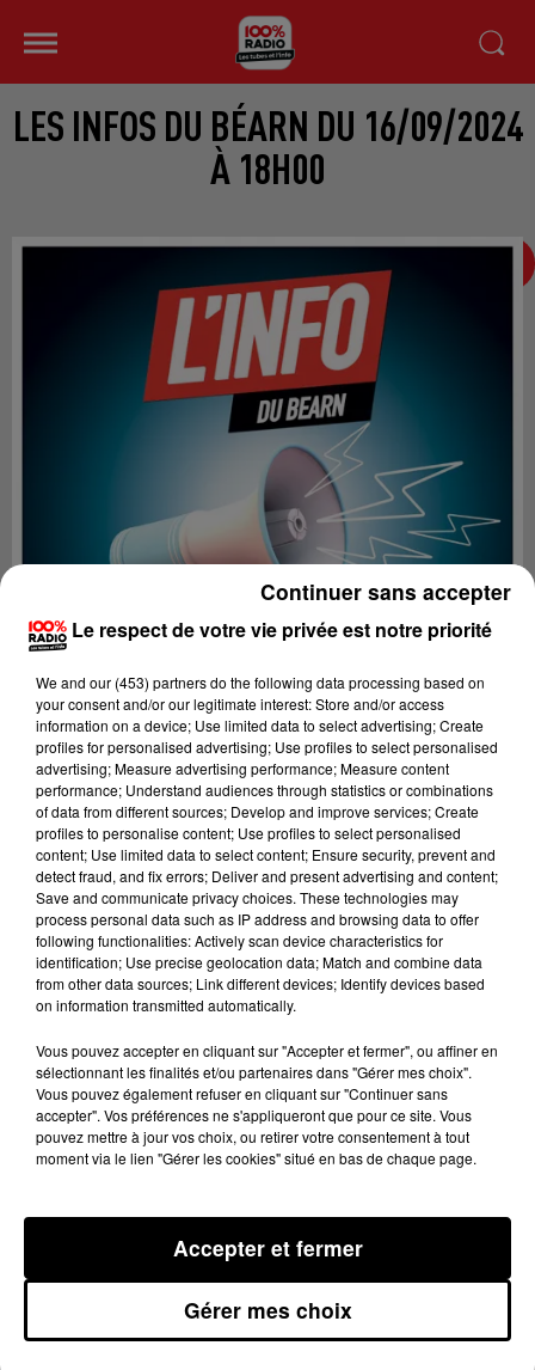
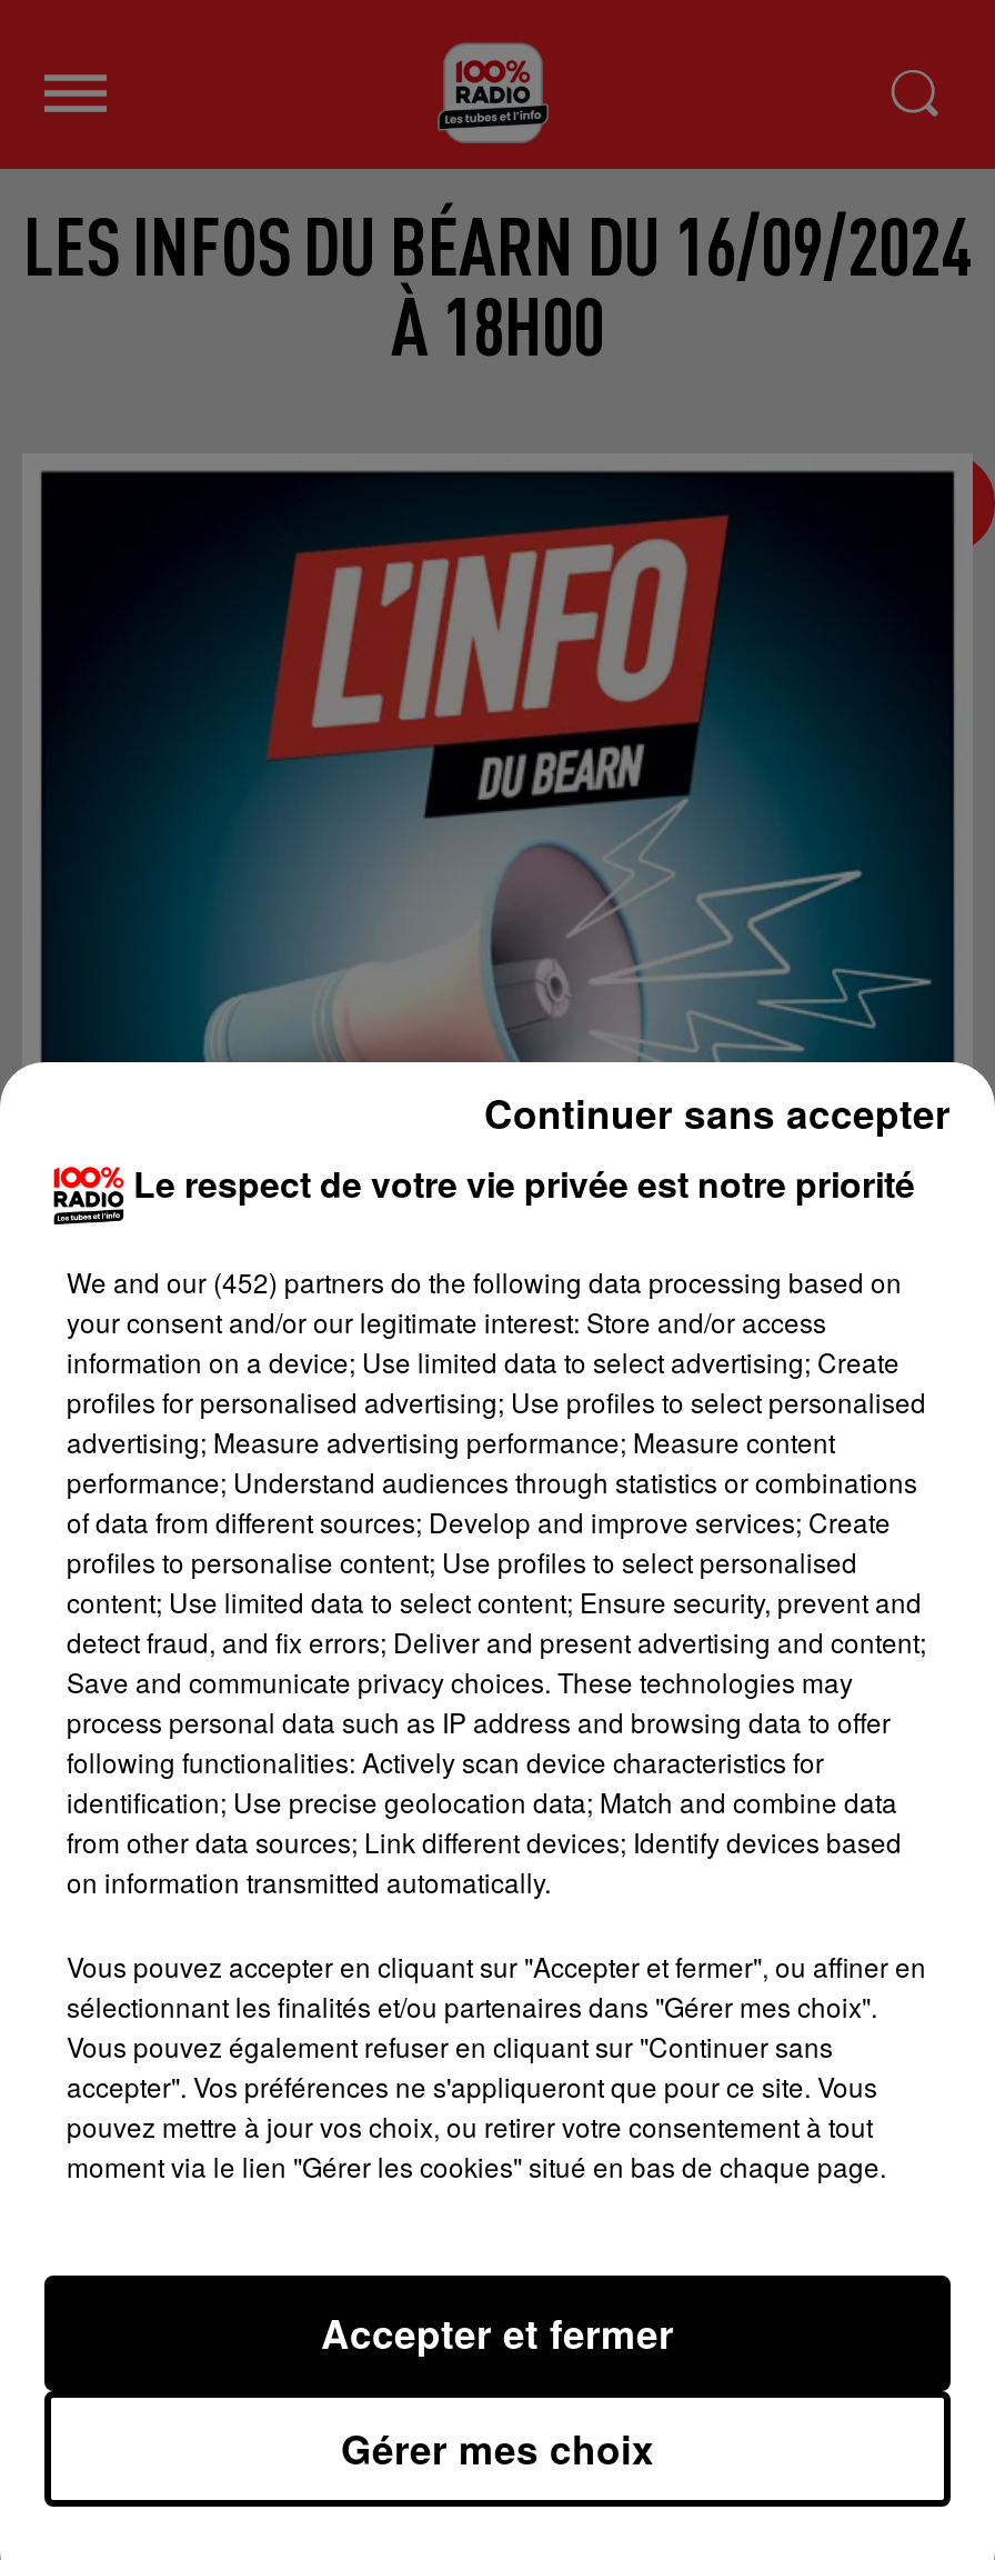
[36,672,485,692] We and our (453) partners do the following data processing based on -> [67,1262,902,1300] We and our (452) partners do the following data processing based on

